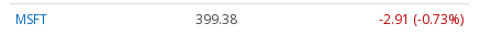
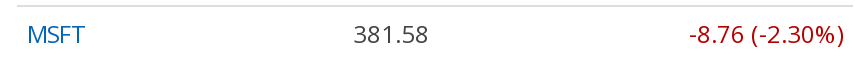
[196,9,237,28] 399.38 -> [353,16,429,50] 381.58
[379,9,464,28] -2.91 (-0.73%) -> [689,16,843,50] -8.76 (-2.30%)

